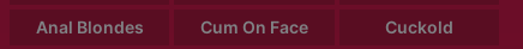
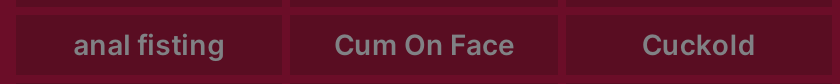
[36,16,143,37] Anal Blondes -> [73,28,225,62] anal fisting

